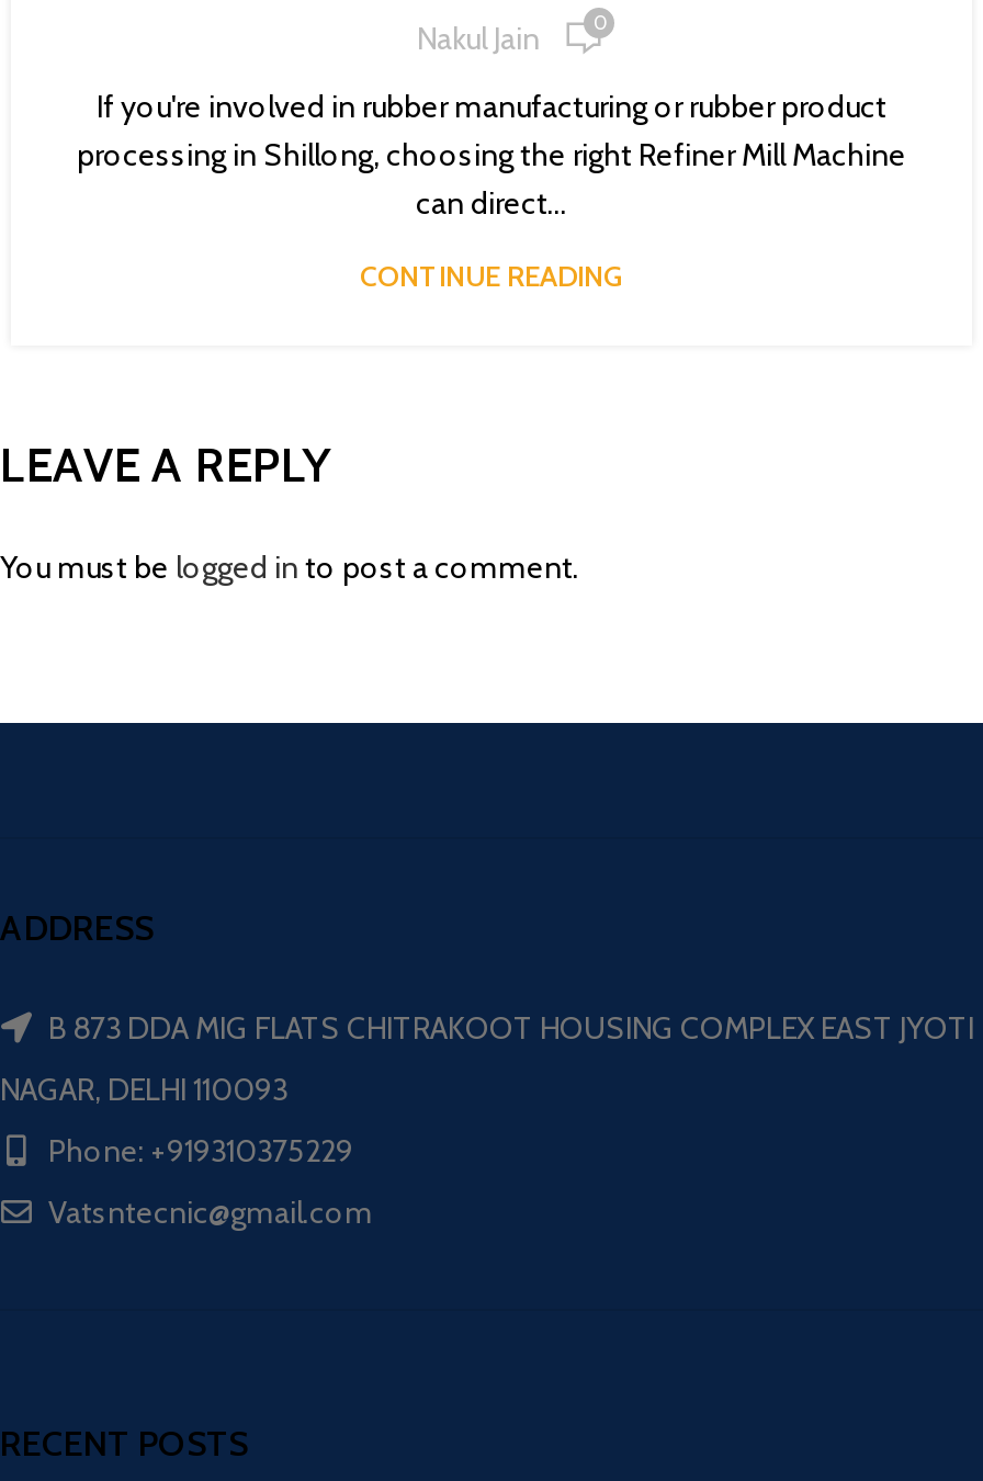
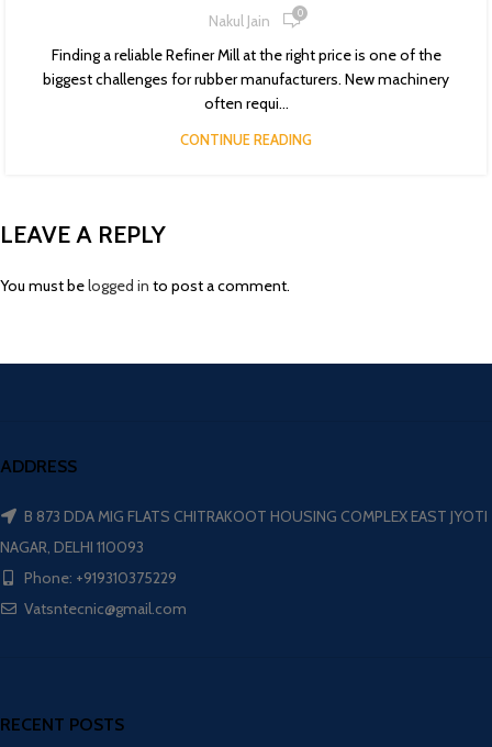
[77,87,906,223] If you're involved in rubber manufacturing or rubber product | processing in Shillong, choosing the right Refiner Mill Machine | can direct... -> [43,45,449,113] Finding a reliable Refiner Mill at the right price is one of the | biggest challenges for rubber manufacturers. New machinery | often requi...

